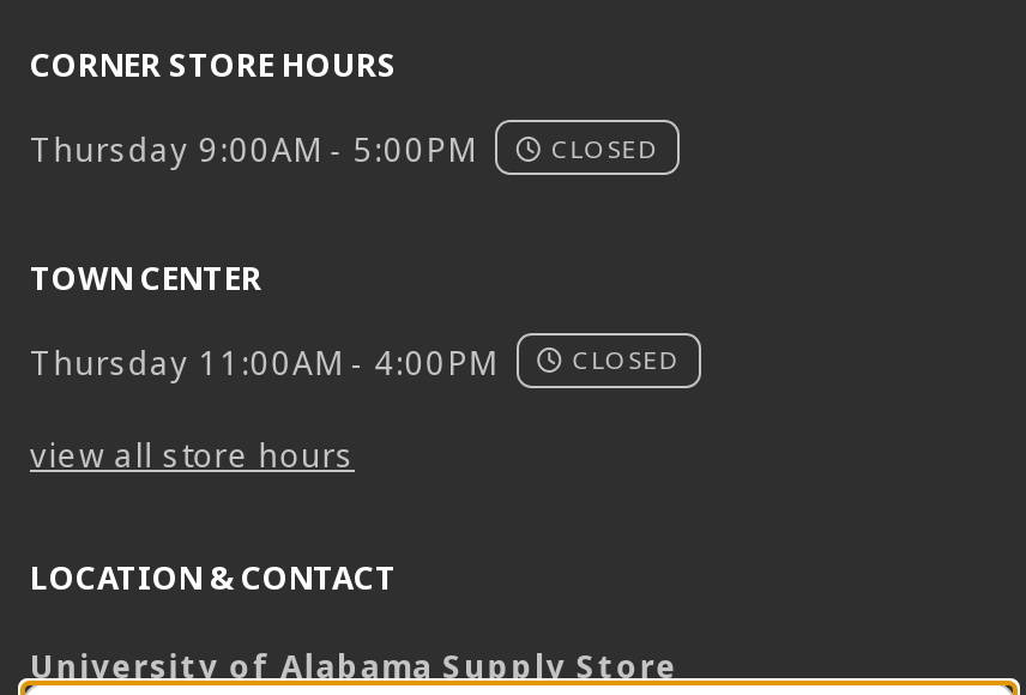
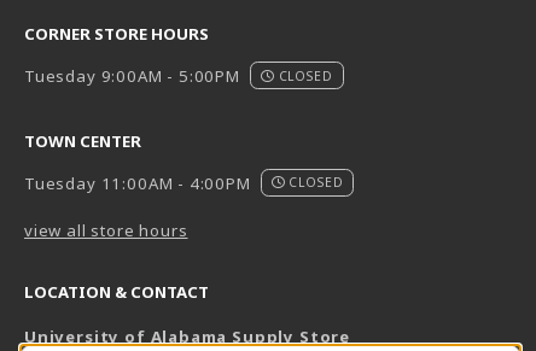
[30,128,475,171] Thursday 9:00AM - 5:00PM -> [24,66,240,87] Tuesday 9:00AM - 5:00PM
[30,341,496,384] Thursday 11:00AM - 4:00PM -> [24,173,251,194] Tuesday 11:00AM - 4:00PM

